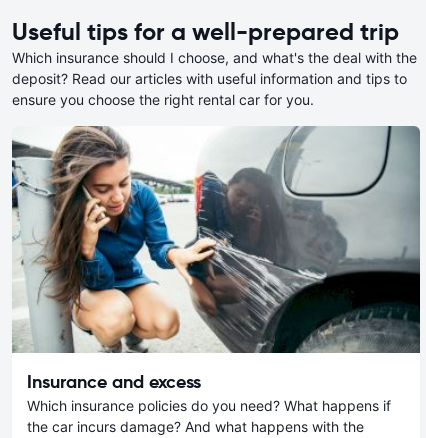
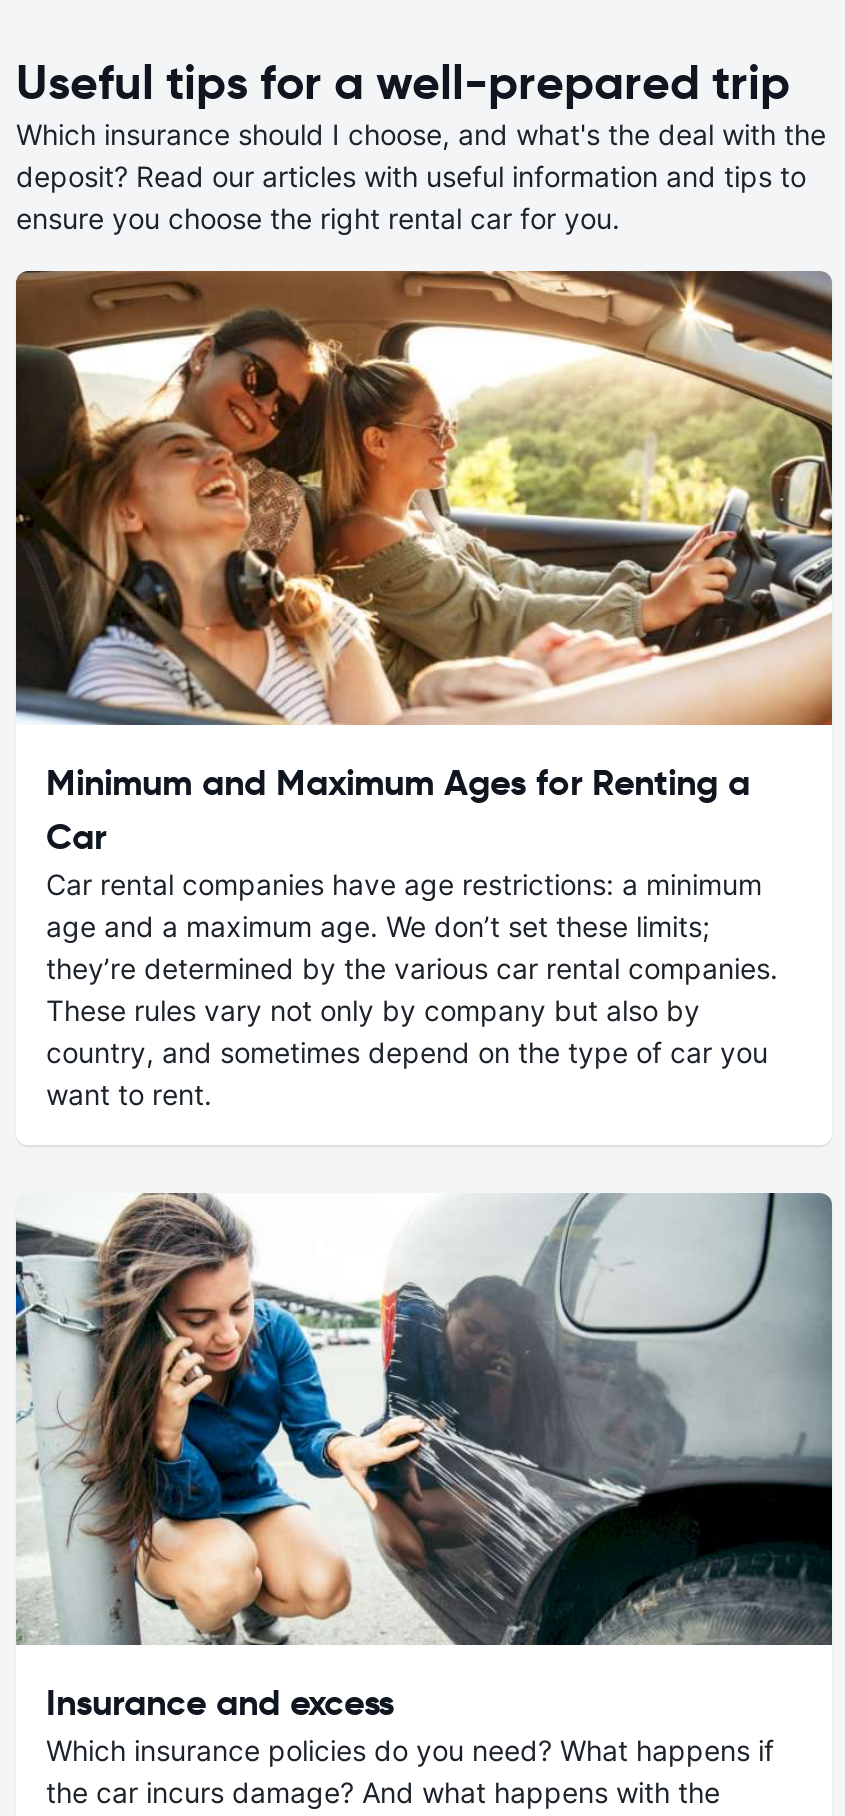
none -> [14,269,834,1110] [image] | Minimum and Maximum Ages for Renting a | Car | Car rental companies have age restrictions: a minimum | age and a maximum age. We don’t set these limits; | they’re determined by the various car rental companies. | These rules vary not only by company but also by | country, and sometimes depend on the type of car you | want to rent.

